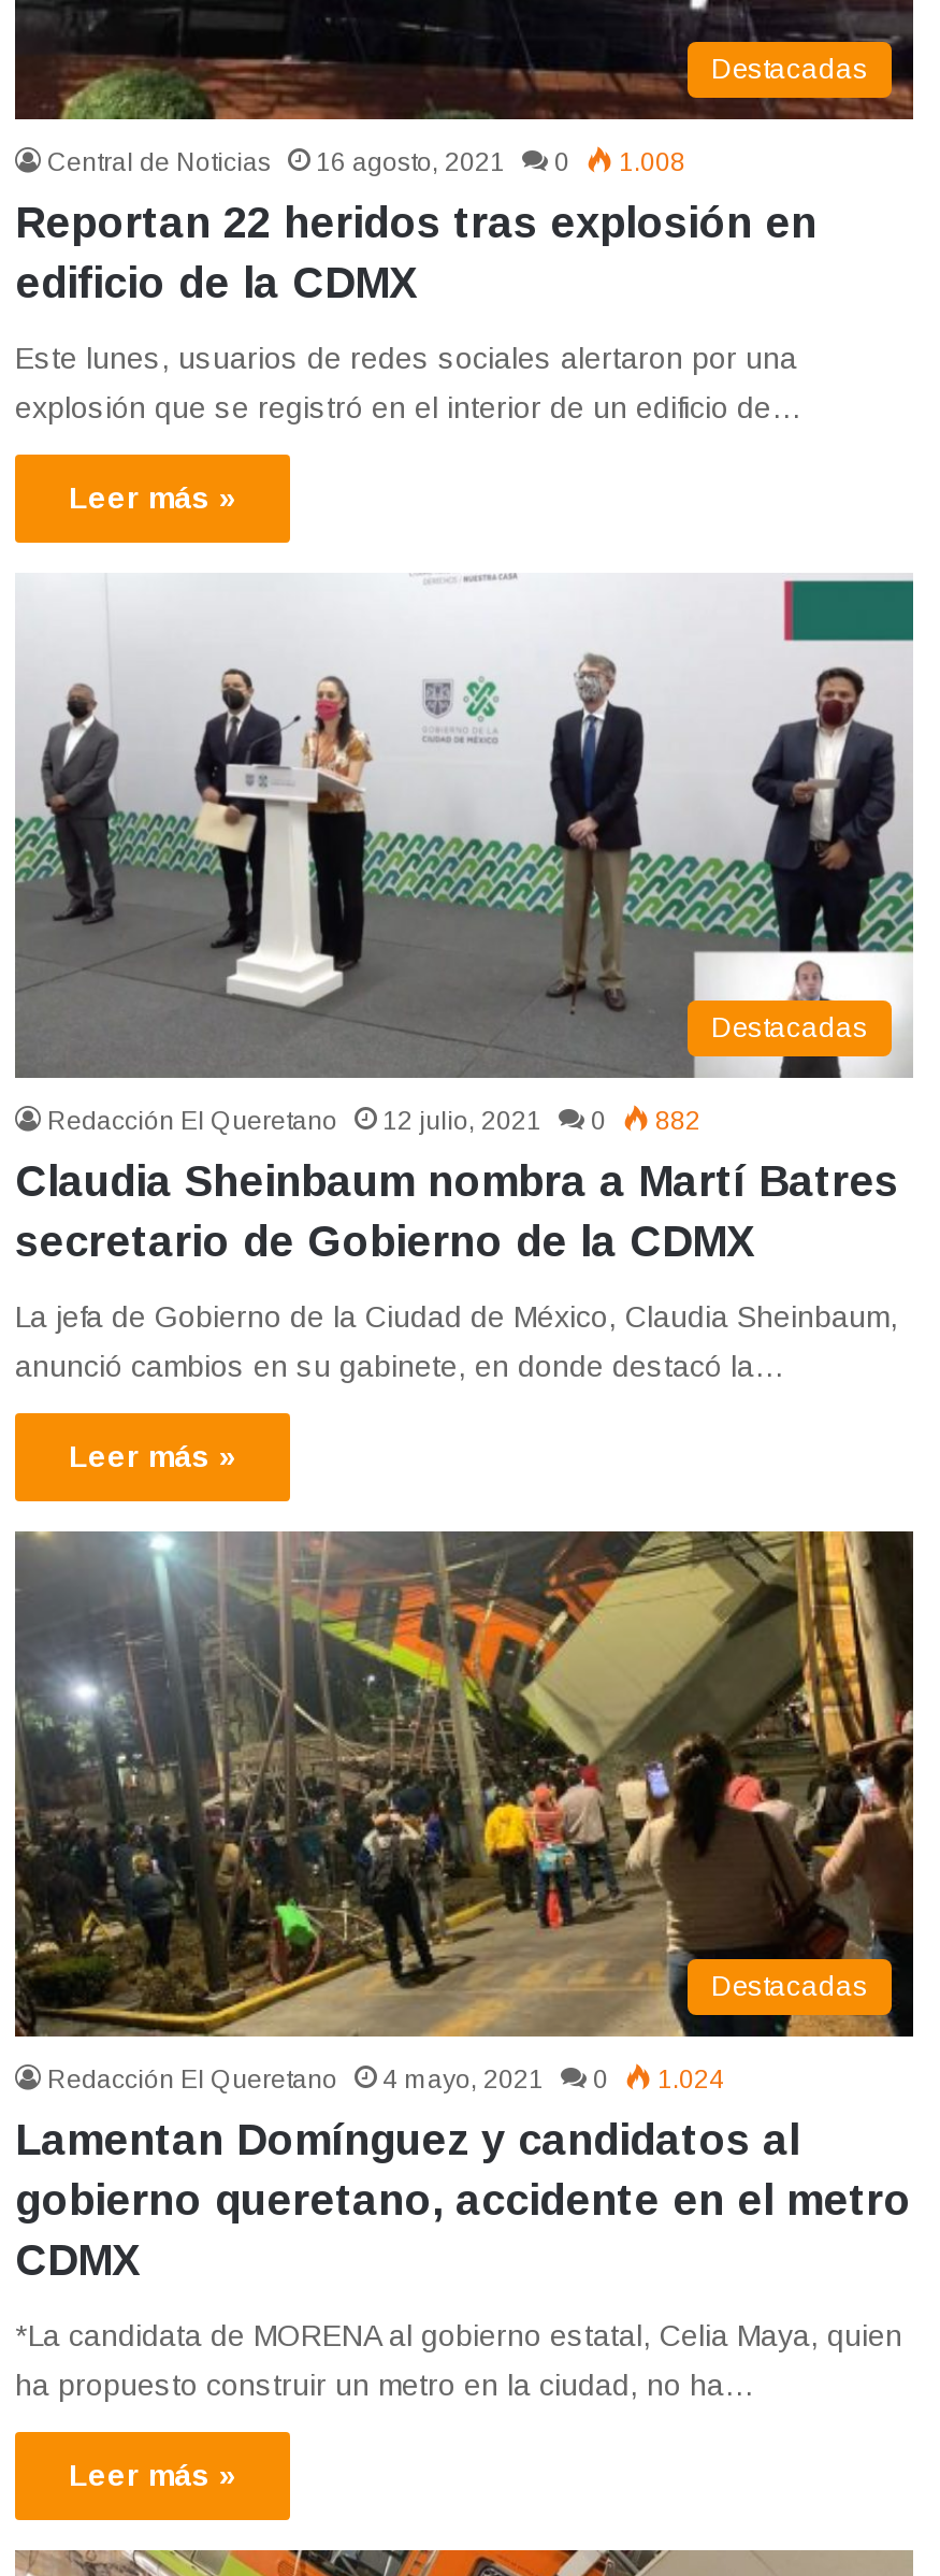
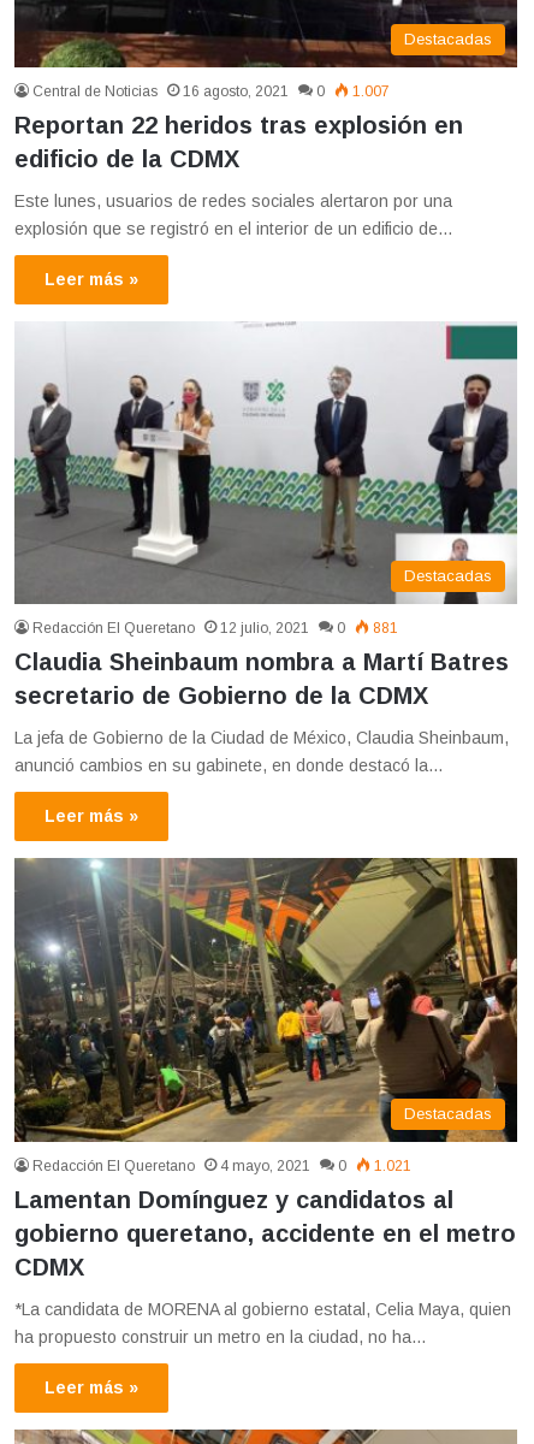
[47,148,685,178] Central de Noticias 16 agosto, 2021 0 1.008 -> [32,83,390,100] Central de Noticias 16 agosto, 2021 0 1.007
[47,1105,700,1135] Redacción El Queretano 12 julio, 2021 0 882 -> [32,620,398,637] Redacción El Queretano 12 julio, 2021 0 881
[47,2066,724,2096] Redacción El Queretano 4 mayo, 2021 0 1.024 -> [32,1158,411,1175] Redacción El Queretano 4 mayo, 2021 0 1.021

